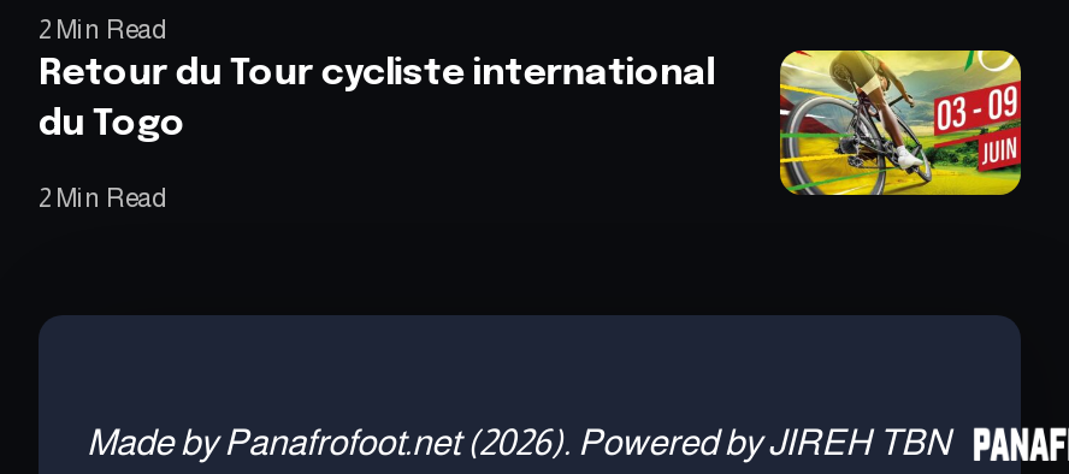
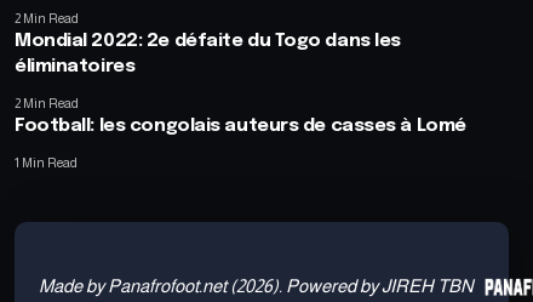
[39,55,714,144] Retour du Tour cycliste international | du Togo -> [15,32,401,76] Mondial 2022: 2e défaite du Togo dans les | éliminatoires
[778,48,1023,197] [image] -> none
none -> [15,116,466,170] Football: les congolais auteurs de casses à Lomé | 1 Min Read

